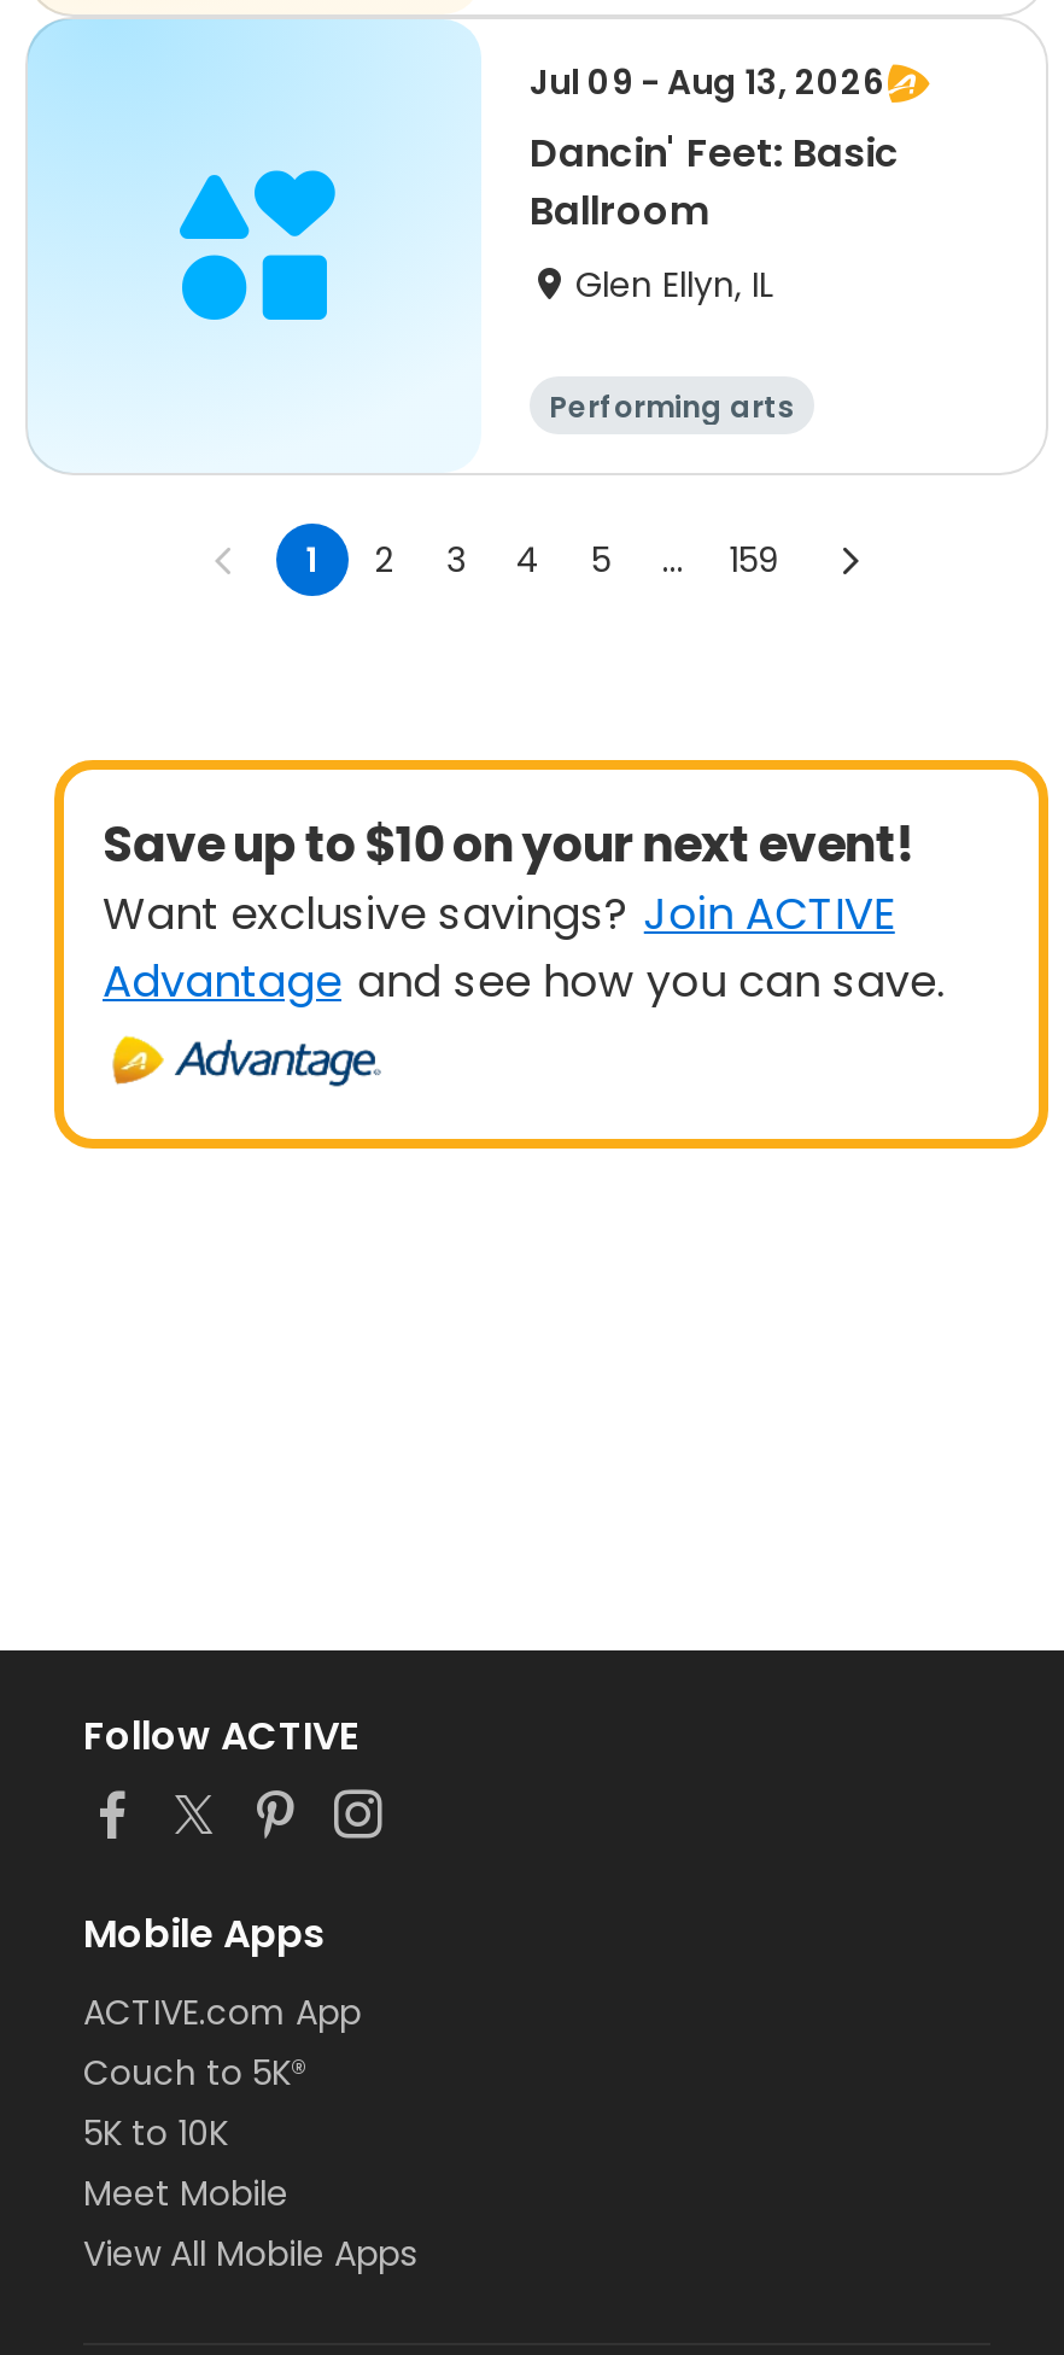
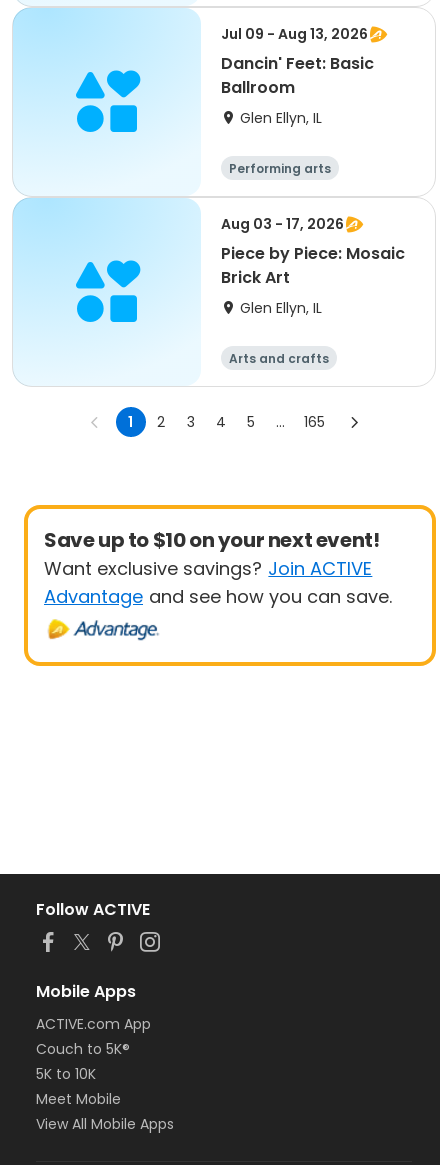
none -> [221,214,405,367] Aug 03 - 17, 2026 | Piece by Piece: Mosaic | Brick Art | Glen Ellyn, IL | Arts and crafts
[729,536,779,584] 159 -> [303,412,324,432] 165

